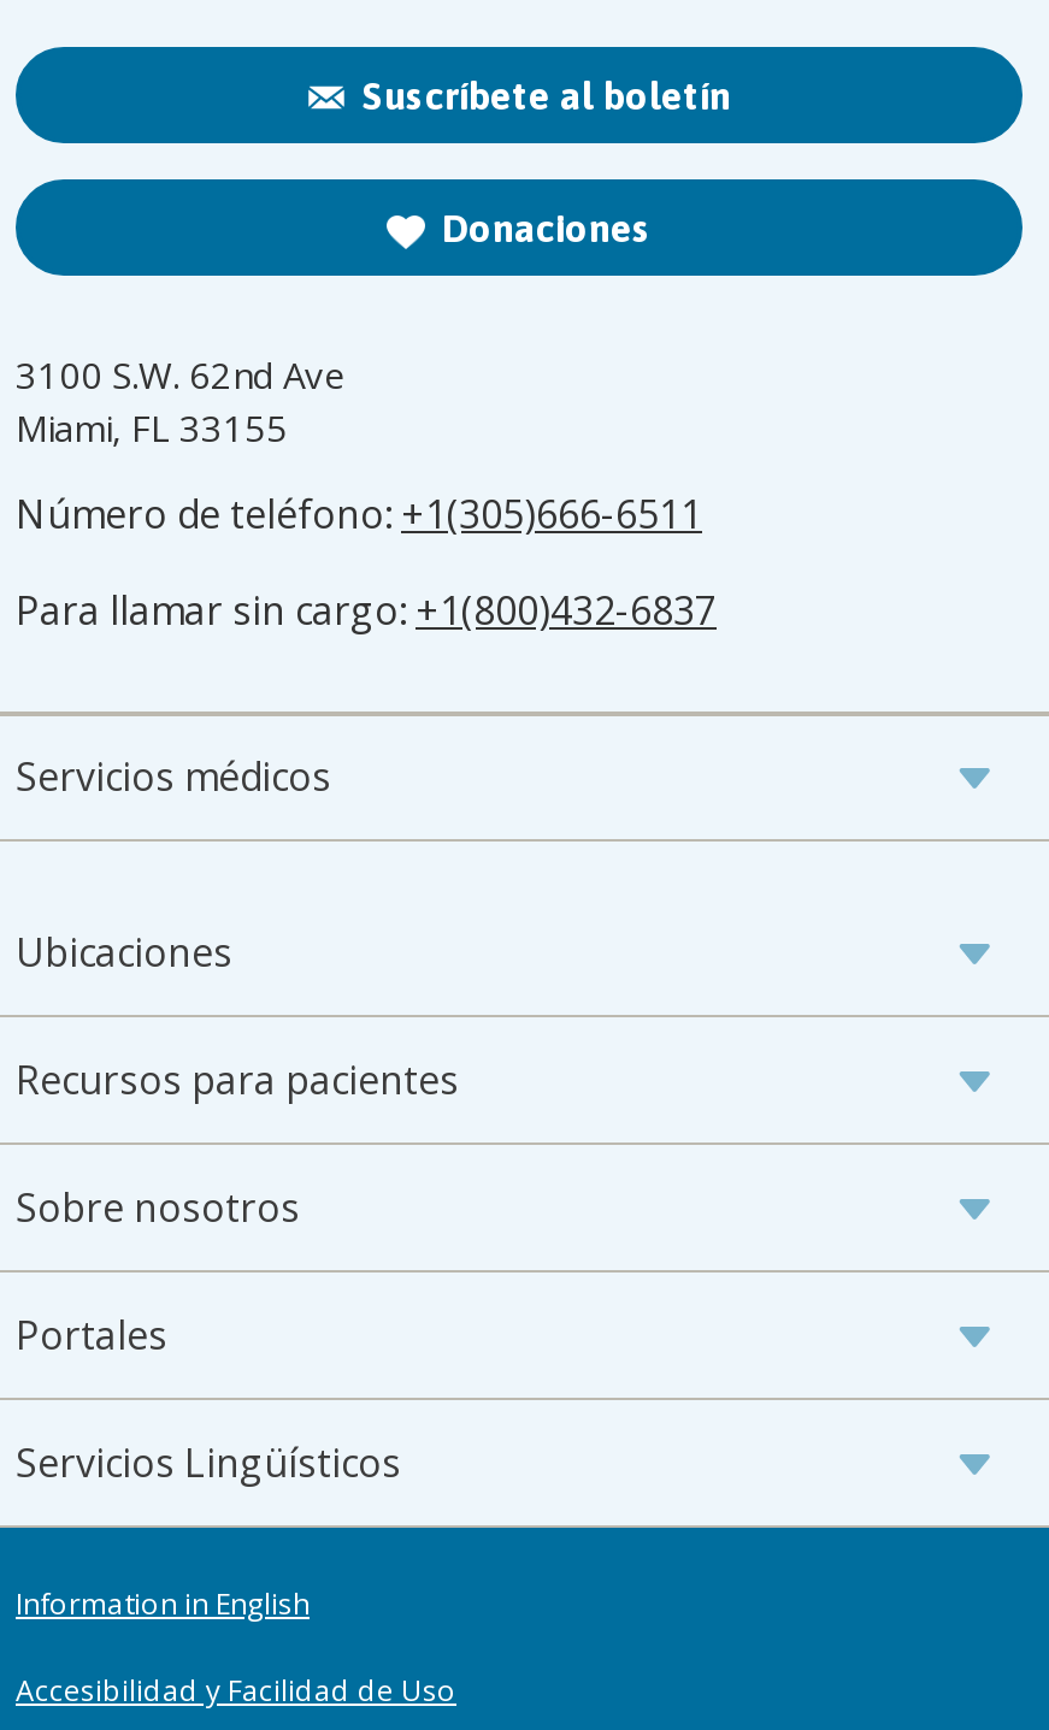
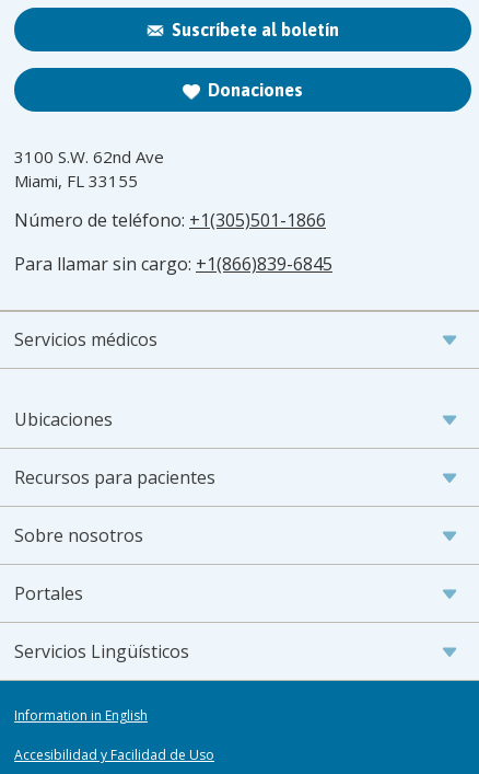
[16,489,702,542] Número de teléfono: +1(305)666-6511 -> [14,208,326,233] Número de teléfono: +1(305)501-1866
[16,585,717,638] Para llamar sin cargo: +1(800)432-6837 -> [14,252,332,276] Para llamar sin cargo: +1(866)839-6845

